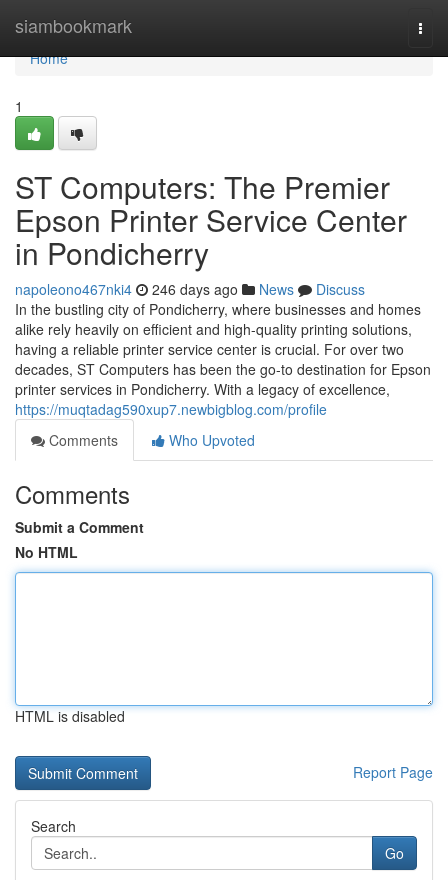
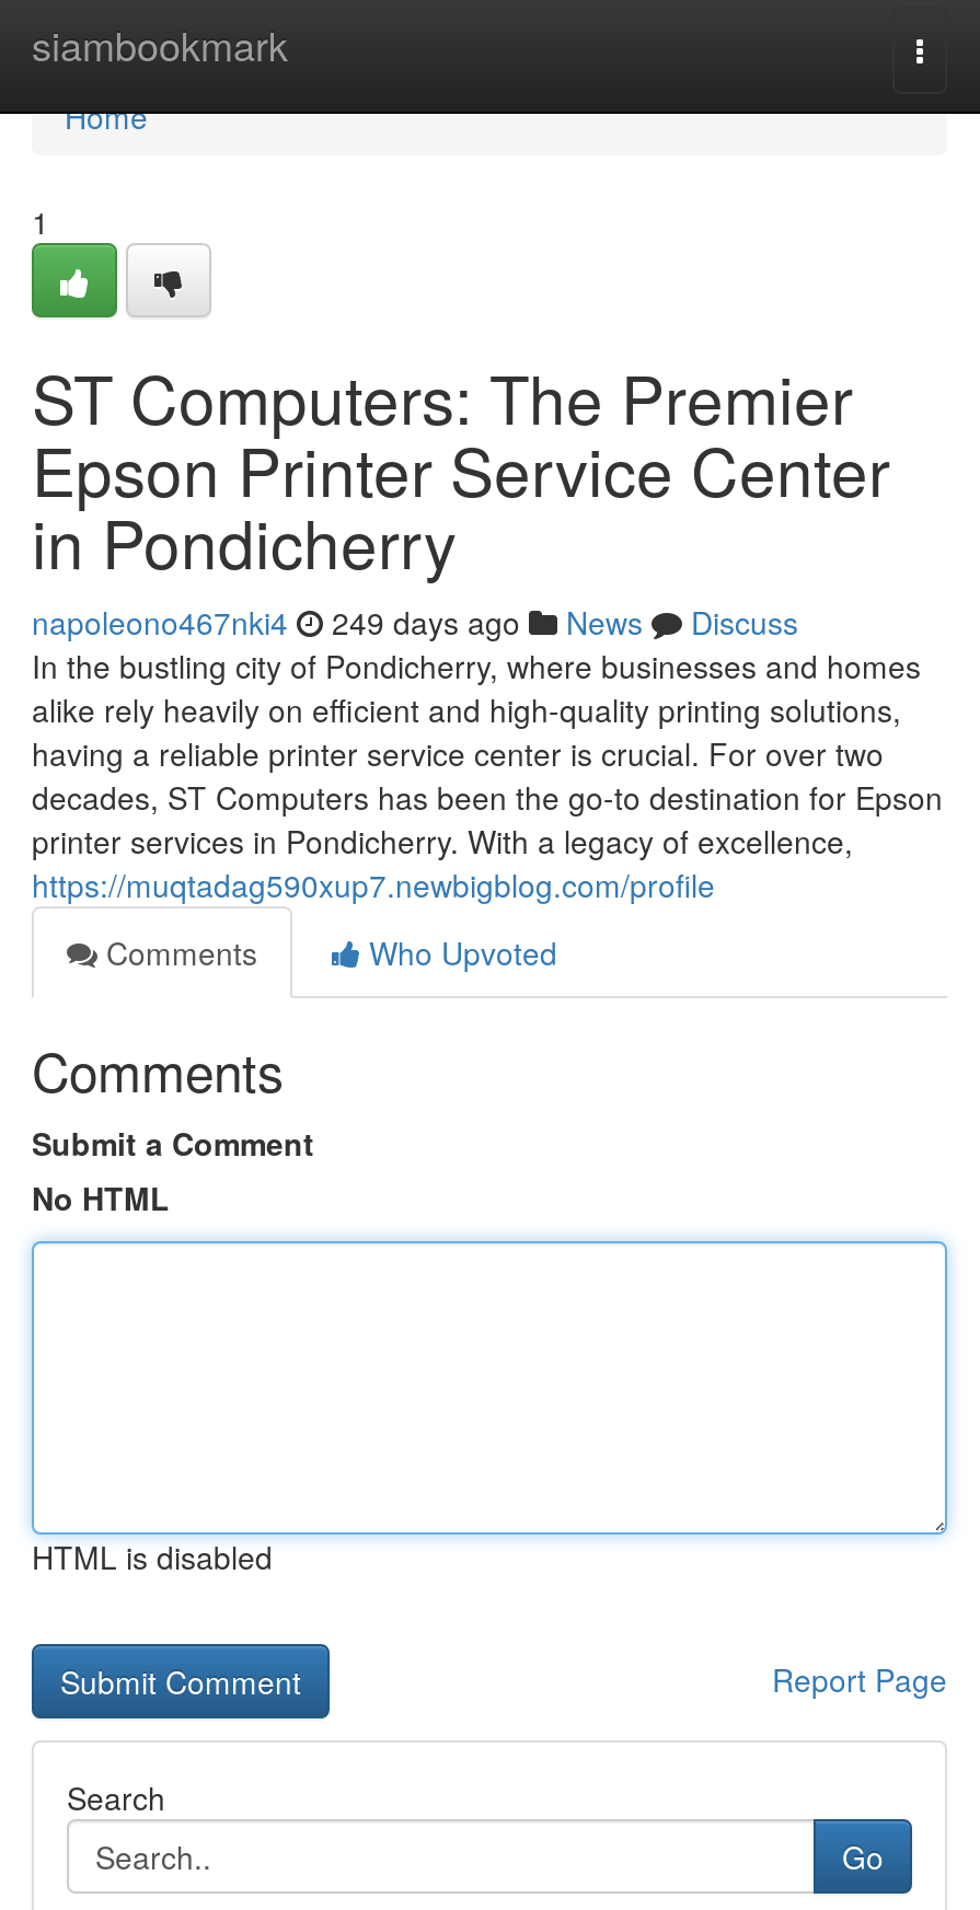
[15,279,365,299] napoleono467nki4 246 days ago News Discuss -> [32,600,798,644] napoleono467nki4 249 days ago News Discuss

